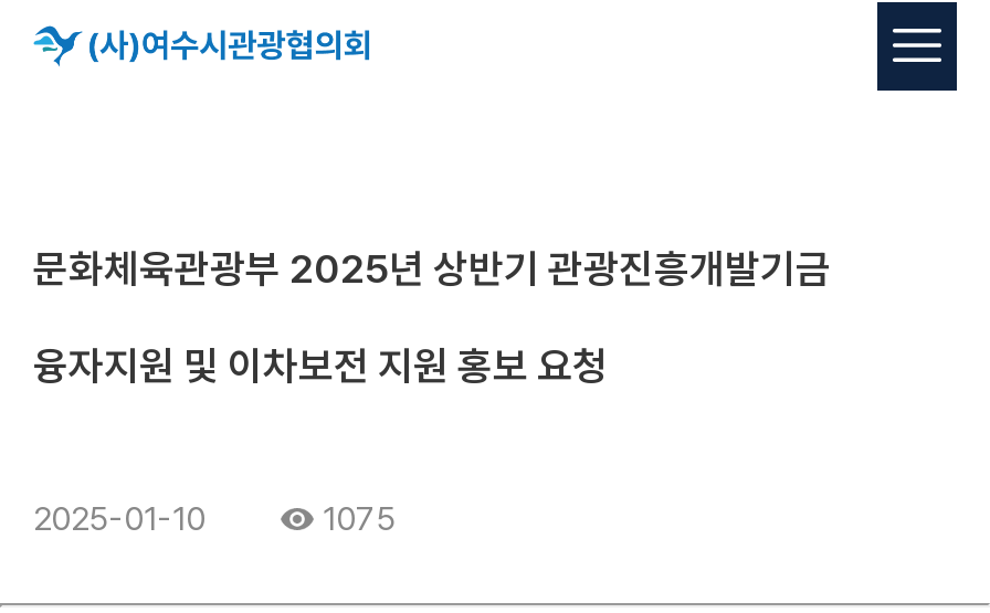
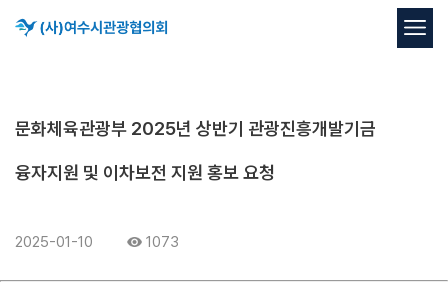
[314,499,396,539] 1075 -> [142,233,179,251] 1073

